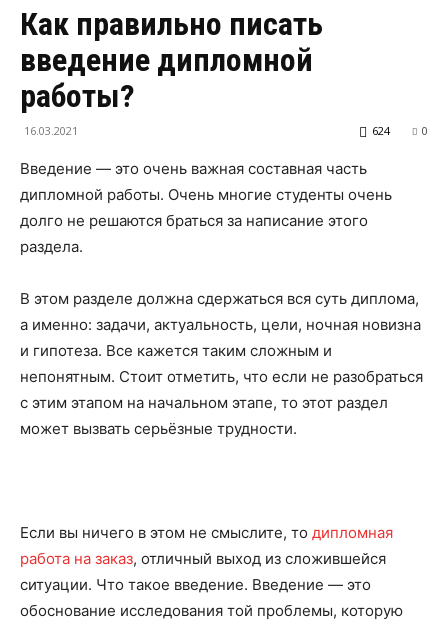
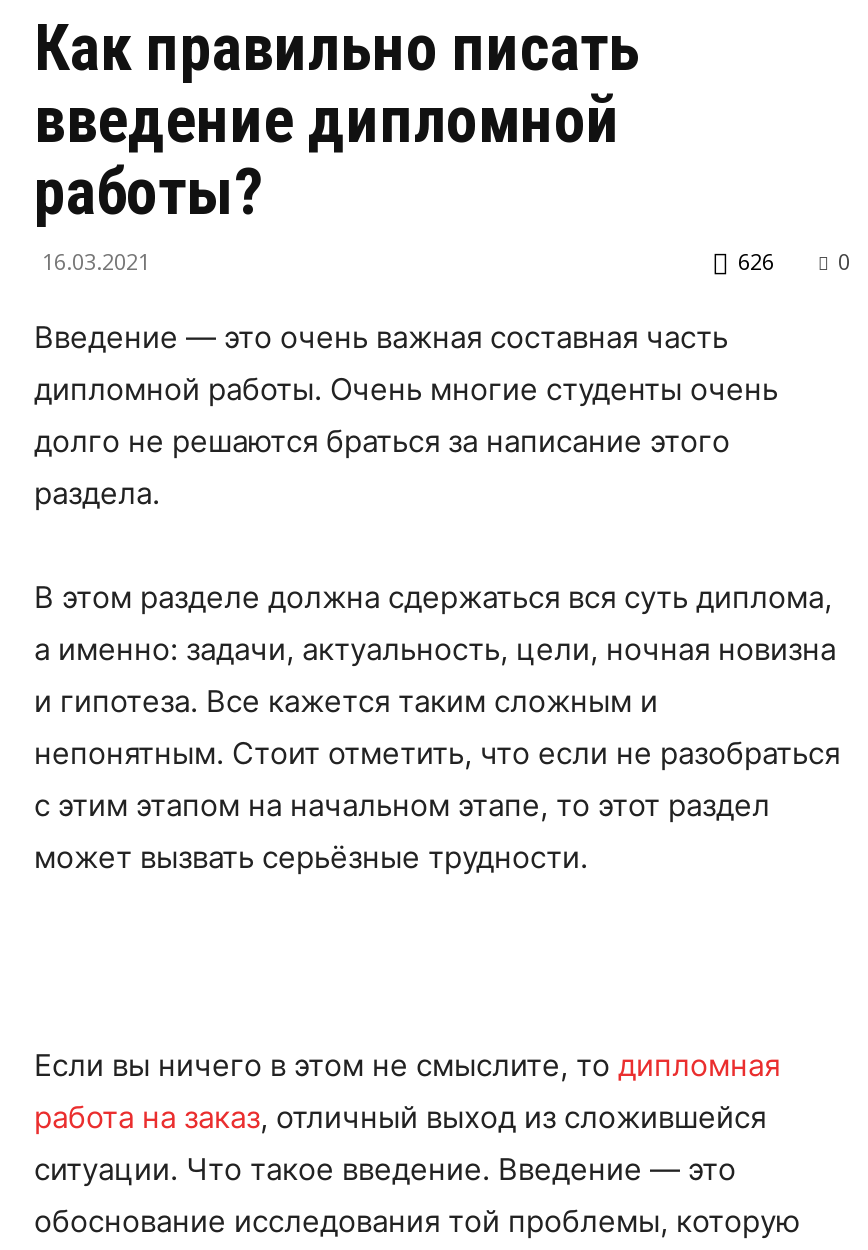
[372,123,390,138] 624 -> [738,246,774,276] 626

